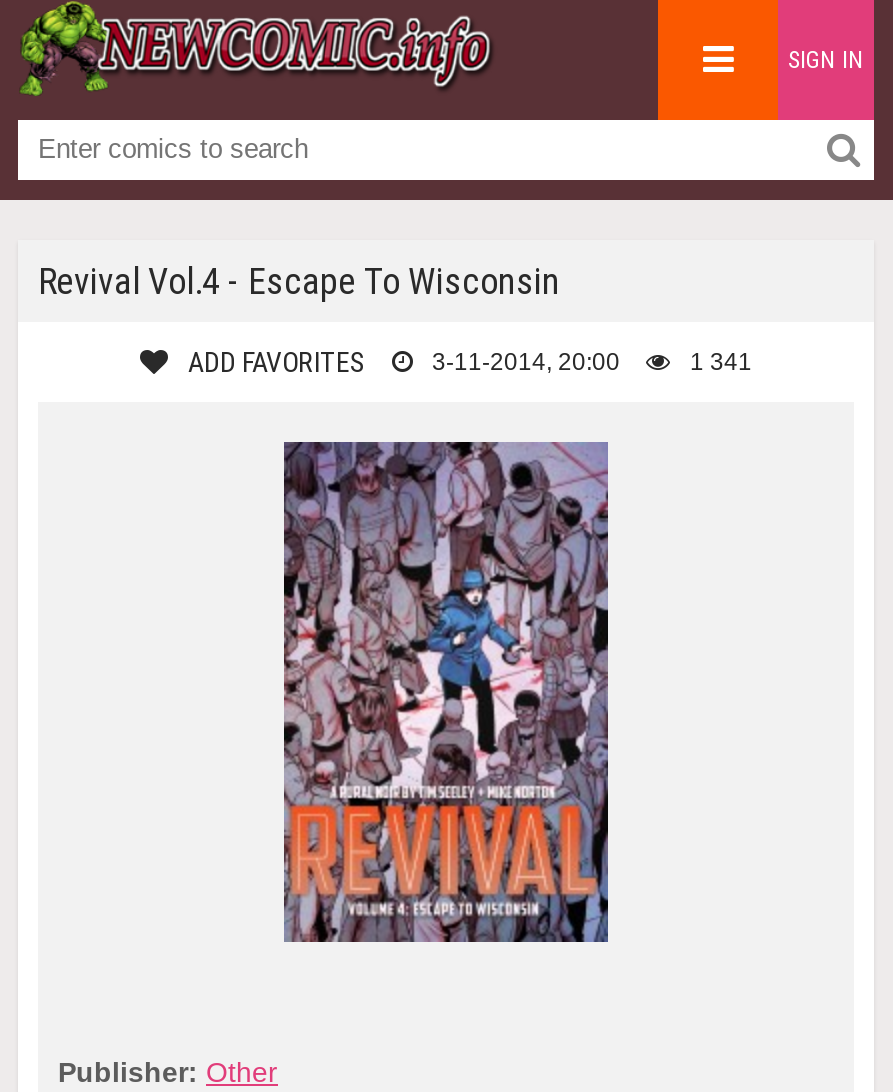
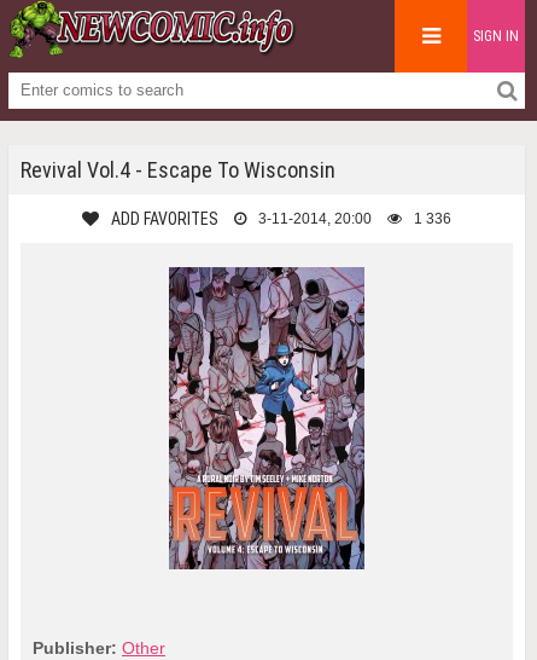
[690,348,752,376] 1 341 -> [414,210,451,227] 1 336

